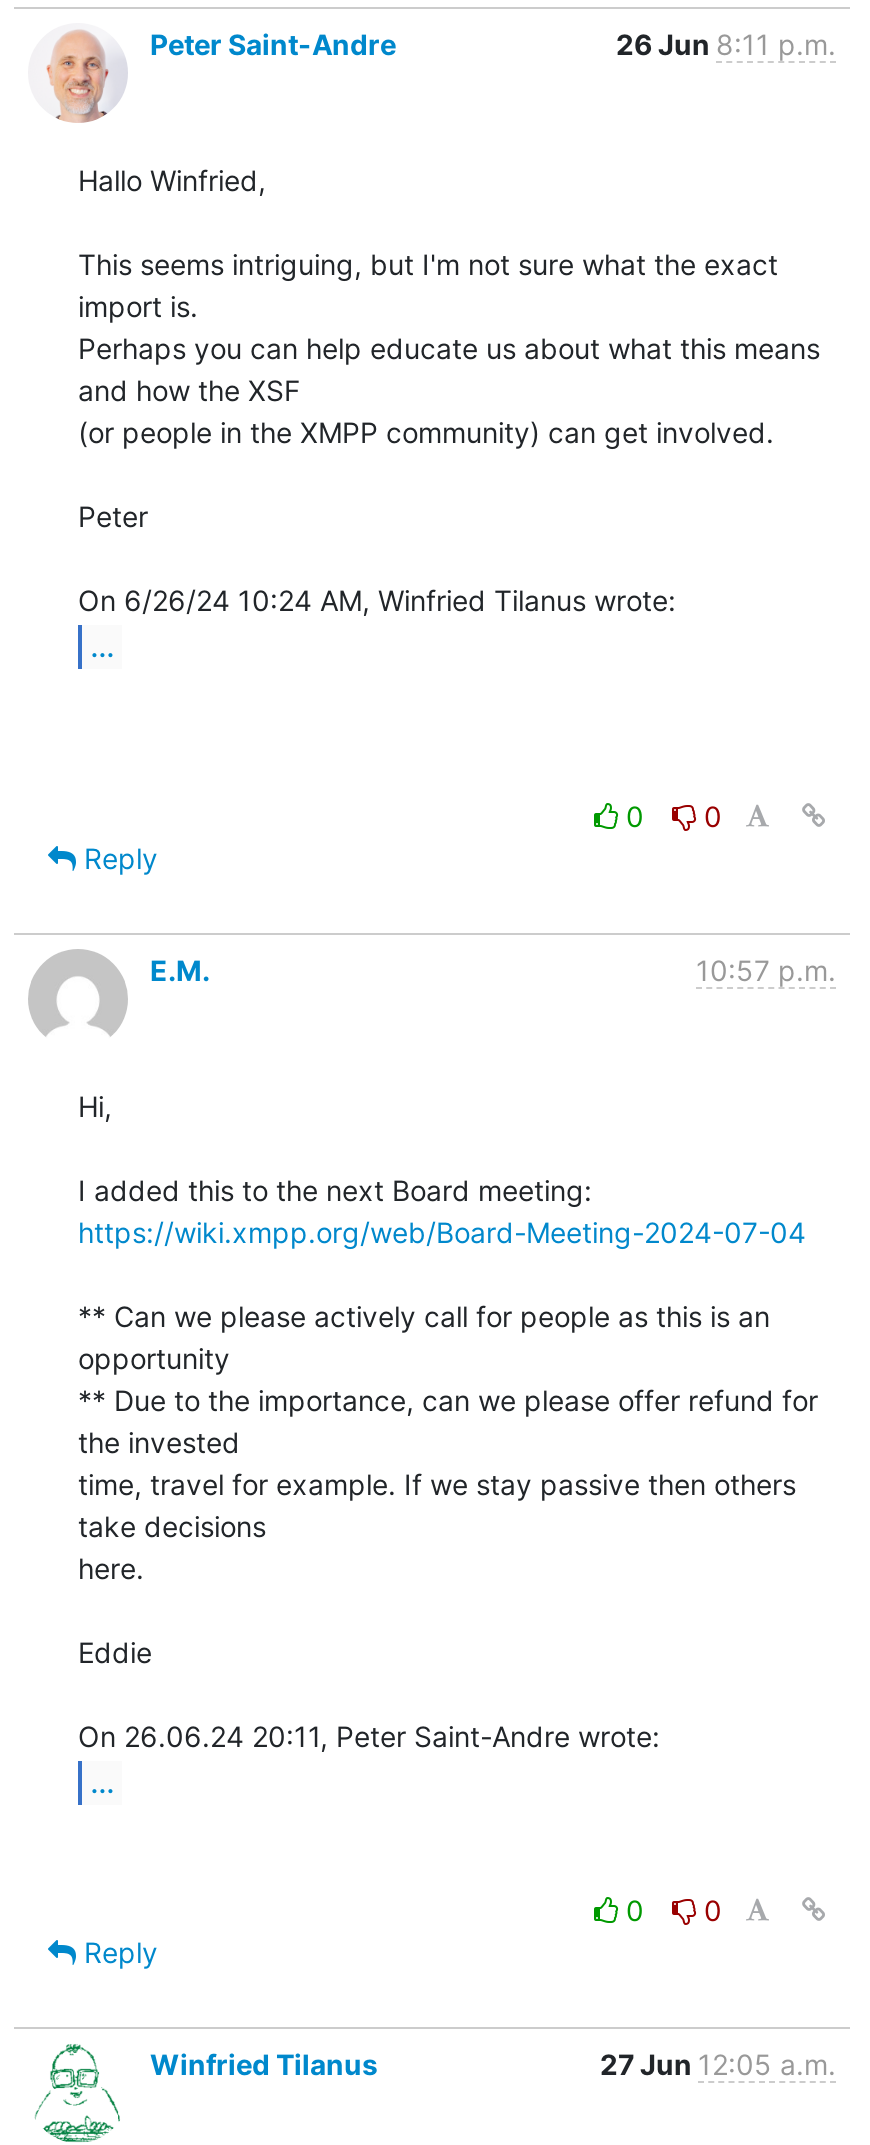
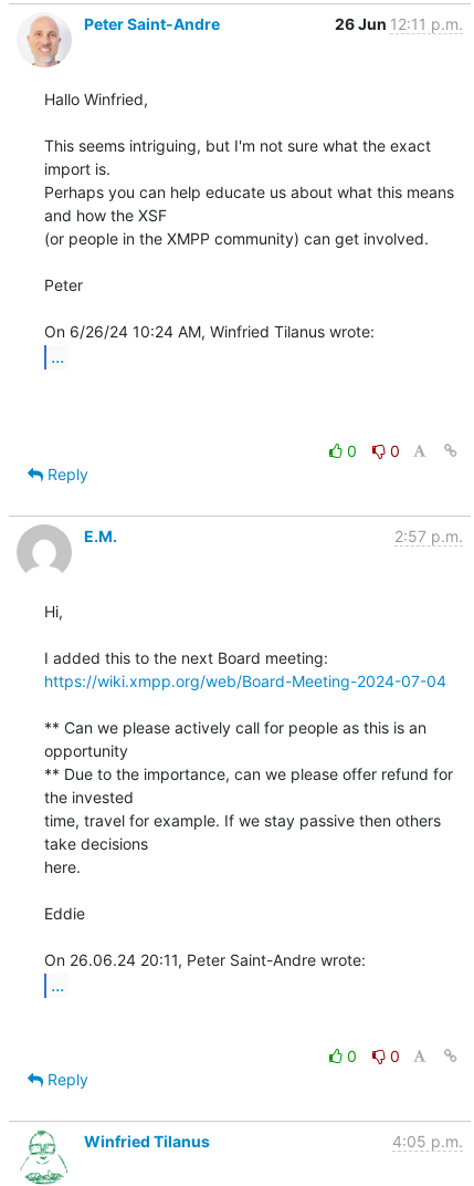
[616,27,836,61] 26 Jun 8:11 p.m. -> [335,14,463,33] 26 Jun 12:11 p.m.
[696,953,836,987] 10:57 p.m. -> [394,526,463,545] 2:57 p.m.
[600,2047,836,2081] 27 Jun 12:05 a.m. -> [392,1132,463,1150] 4:05 p.m.

